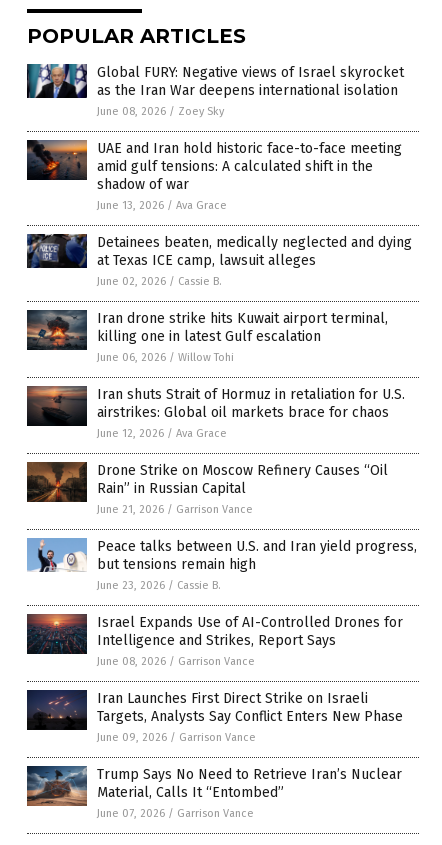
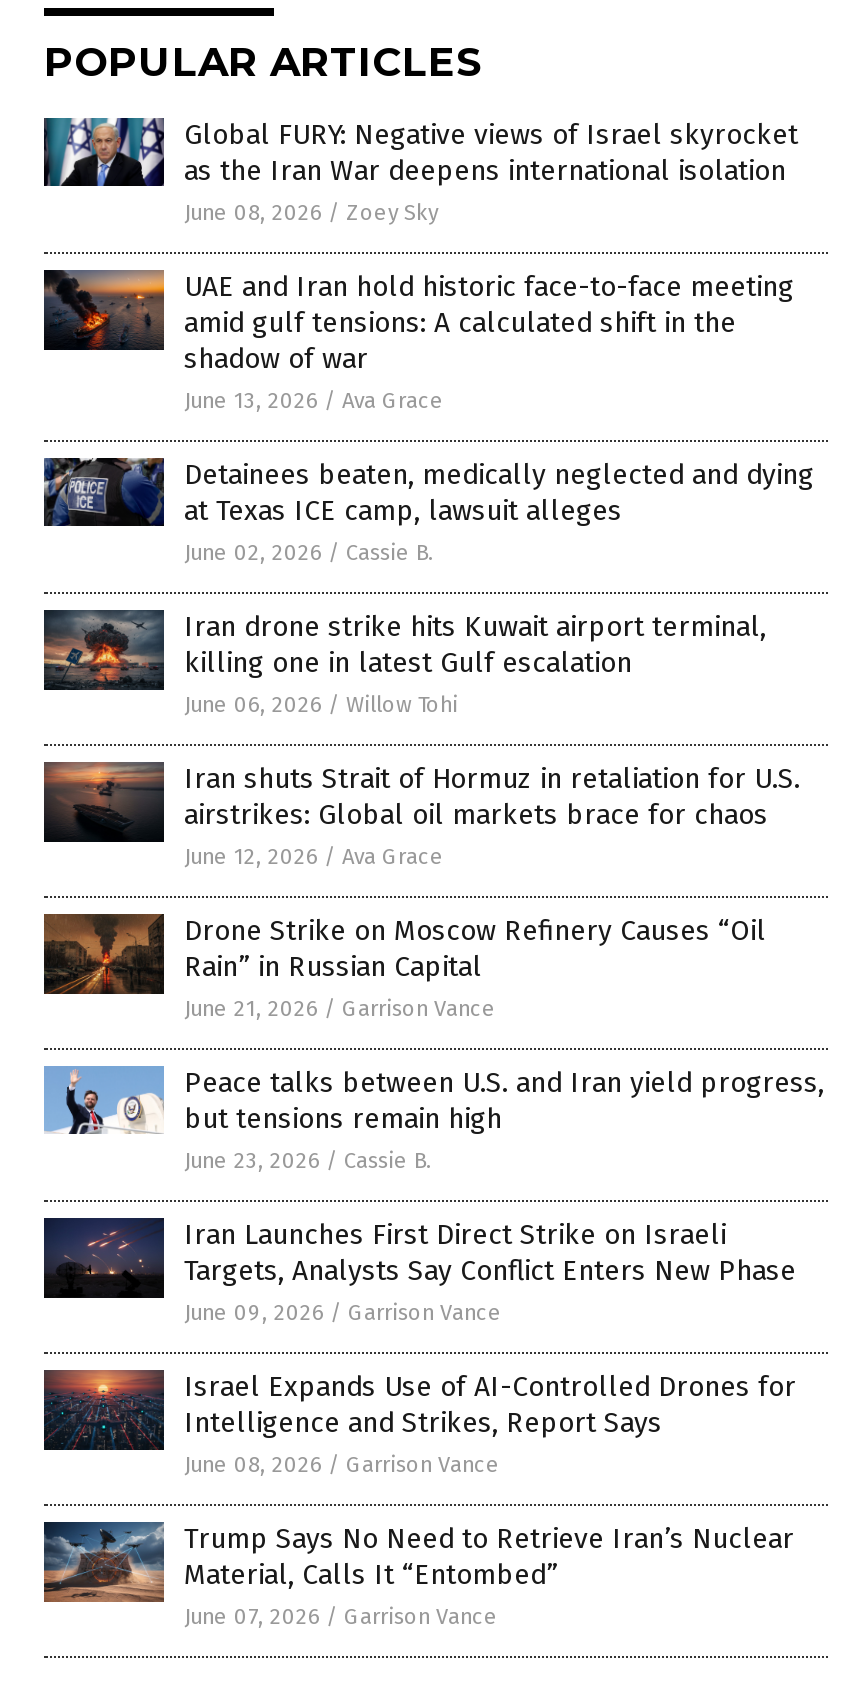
moved [26,608,403,668] -> [42,1358,796,1478]: [image] | Israel Expands Use of AI-Controlled Drones for | Intelligence and Strikes, Report Says | June 08, 2026 / Garrison Vance
moved [29,690,403,744] -> [44,1218,796,1326]: [image] | Iran Launches First Direct Strike on Israeli | Targets, Analysts Say Conflict Enters New Phase | June 09, 2026 / Garrison Vance

